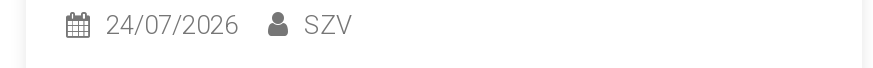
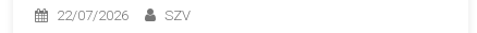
[106,9,238,39] 24/07/2026 -> [57,7,129,23] 22/07/2026

